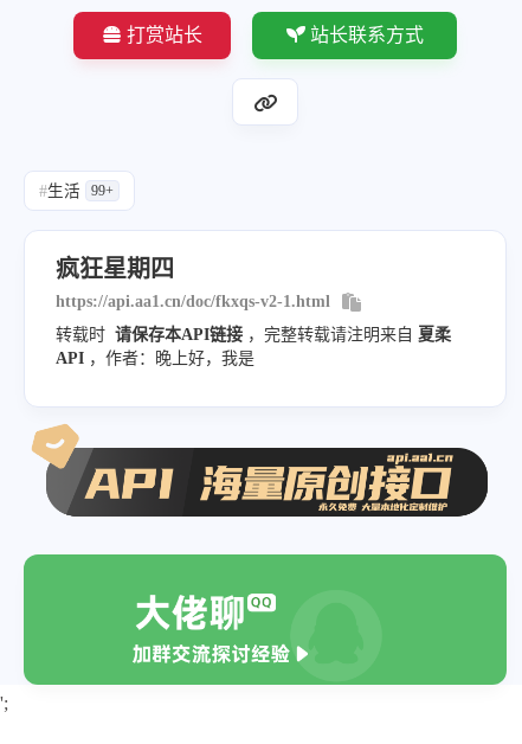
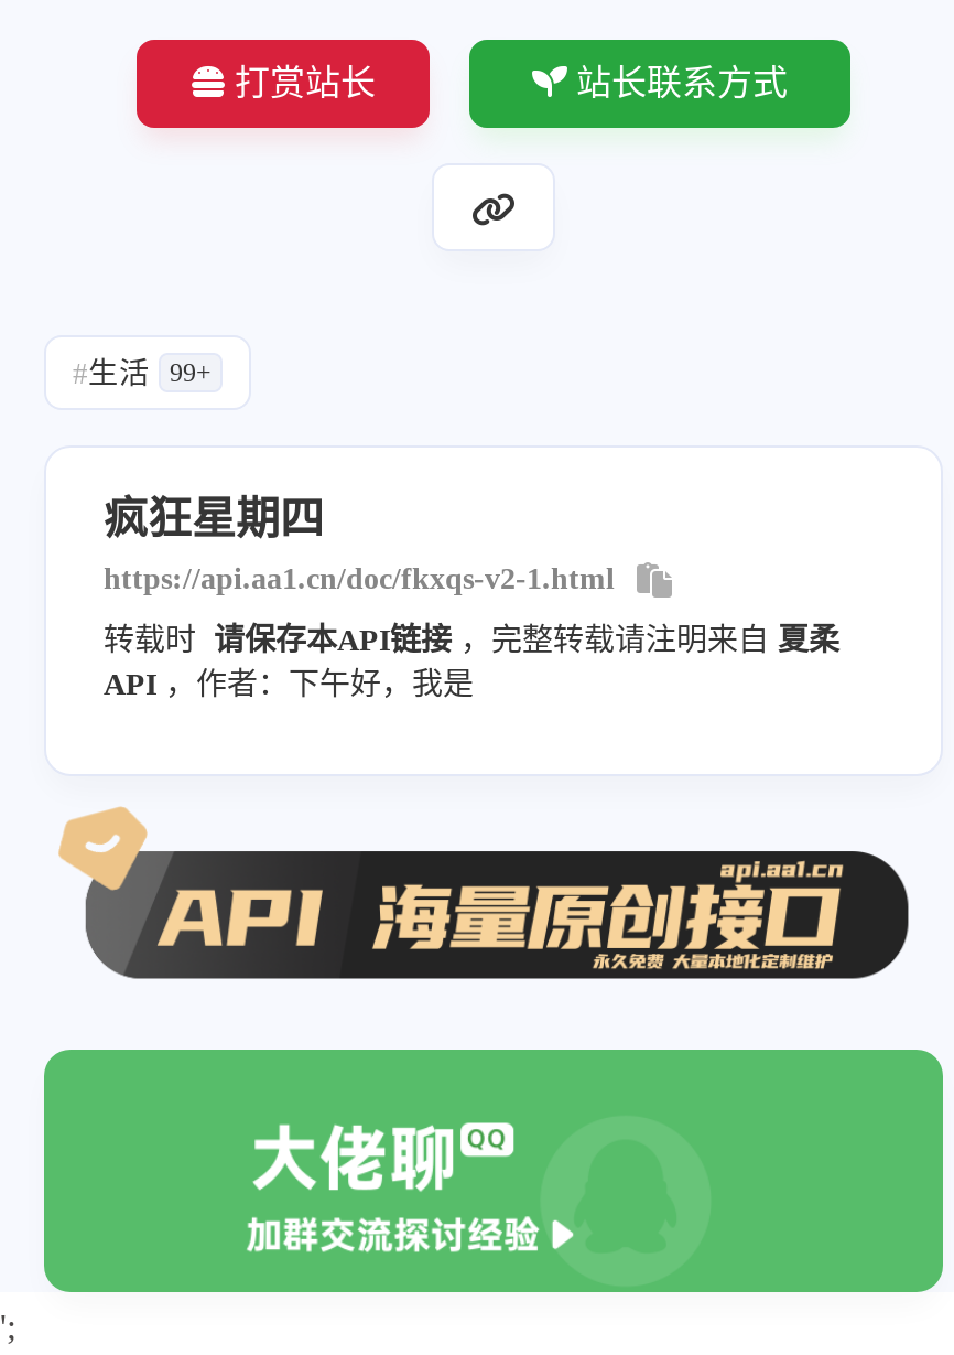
[56,350,254,368] API ，作者：晚上好，我是 -> [104,669,474,702] API ，作者：下午好，我是

